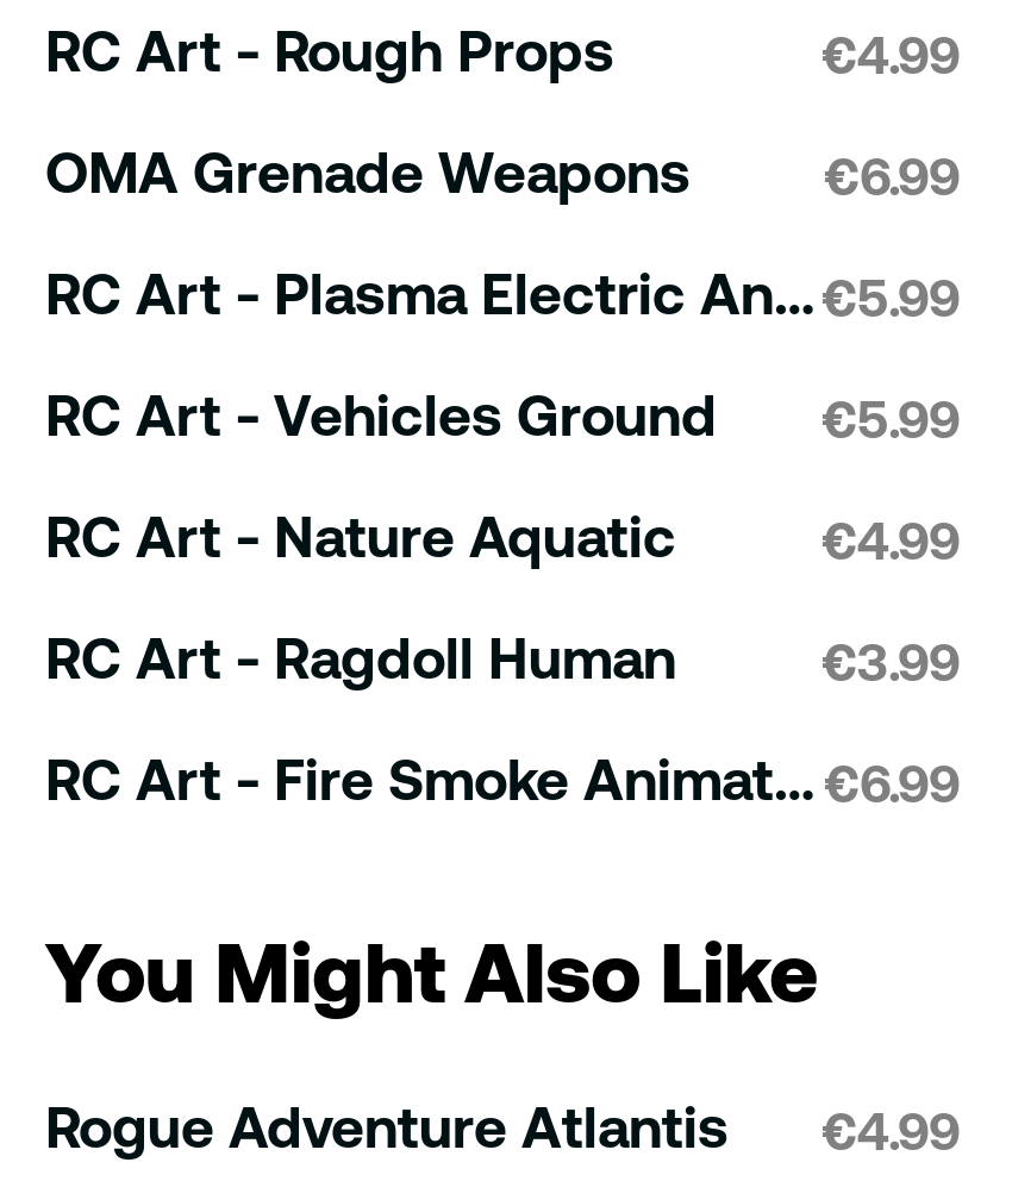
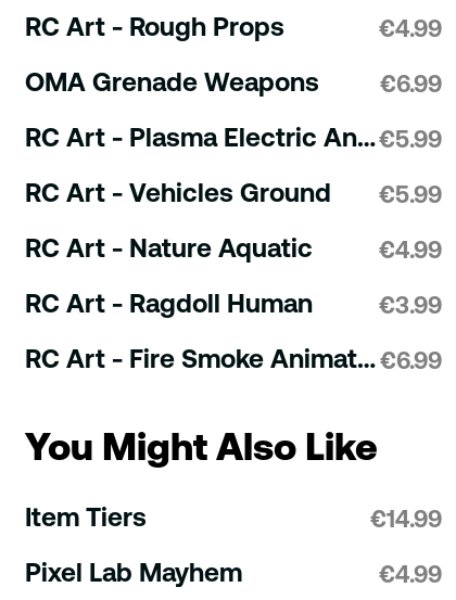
[45,1095,729,1160] Rogue Adventure Atlantis -> [25,502,442,587] Item Tiers | €14.99 | Pixel Lab Mayhem

